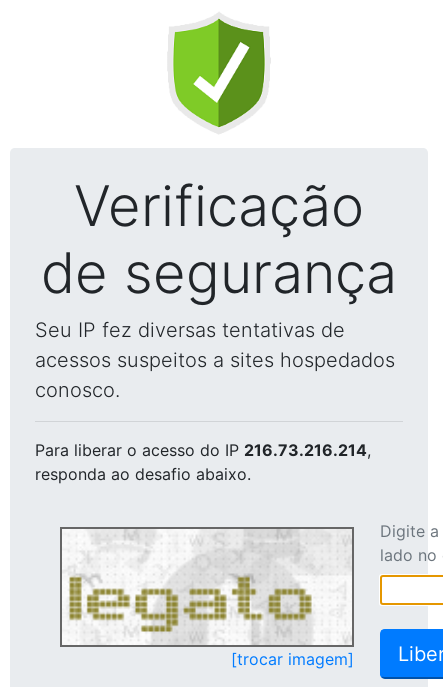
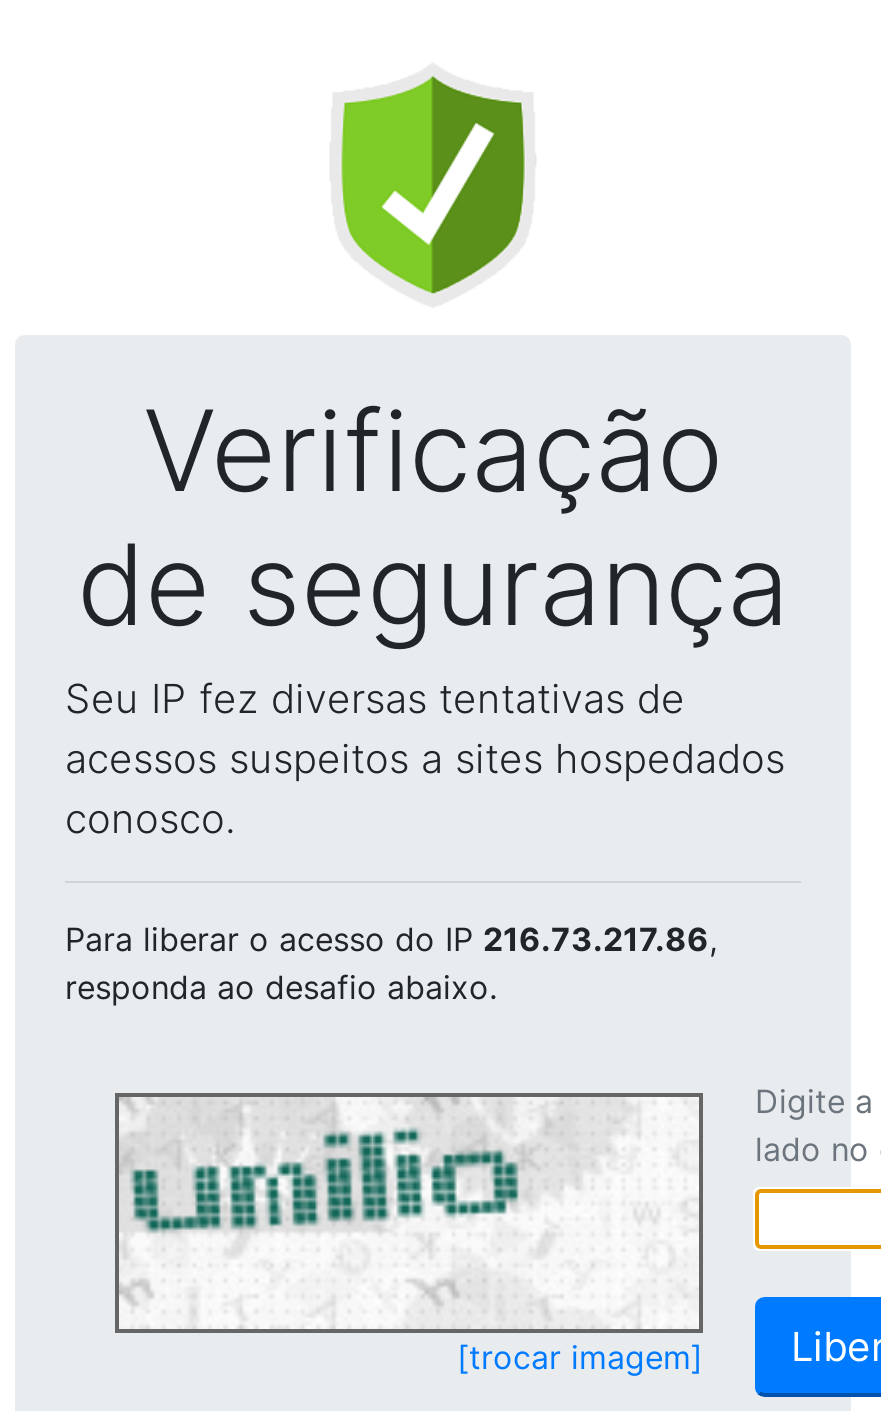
[35,440,371,460] Para liberar o acesso do IP 216.73.216.214, -> [65,919,717,959] Para liberar o acesso do IP 216.73.217.86,
[63,530,313,642] [image] -> [123,1099,619,1325] [image]

